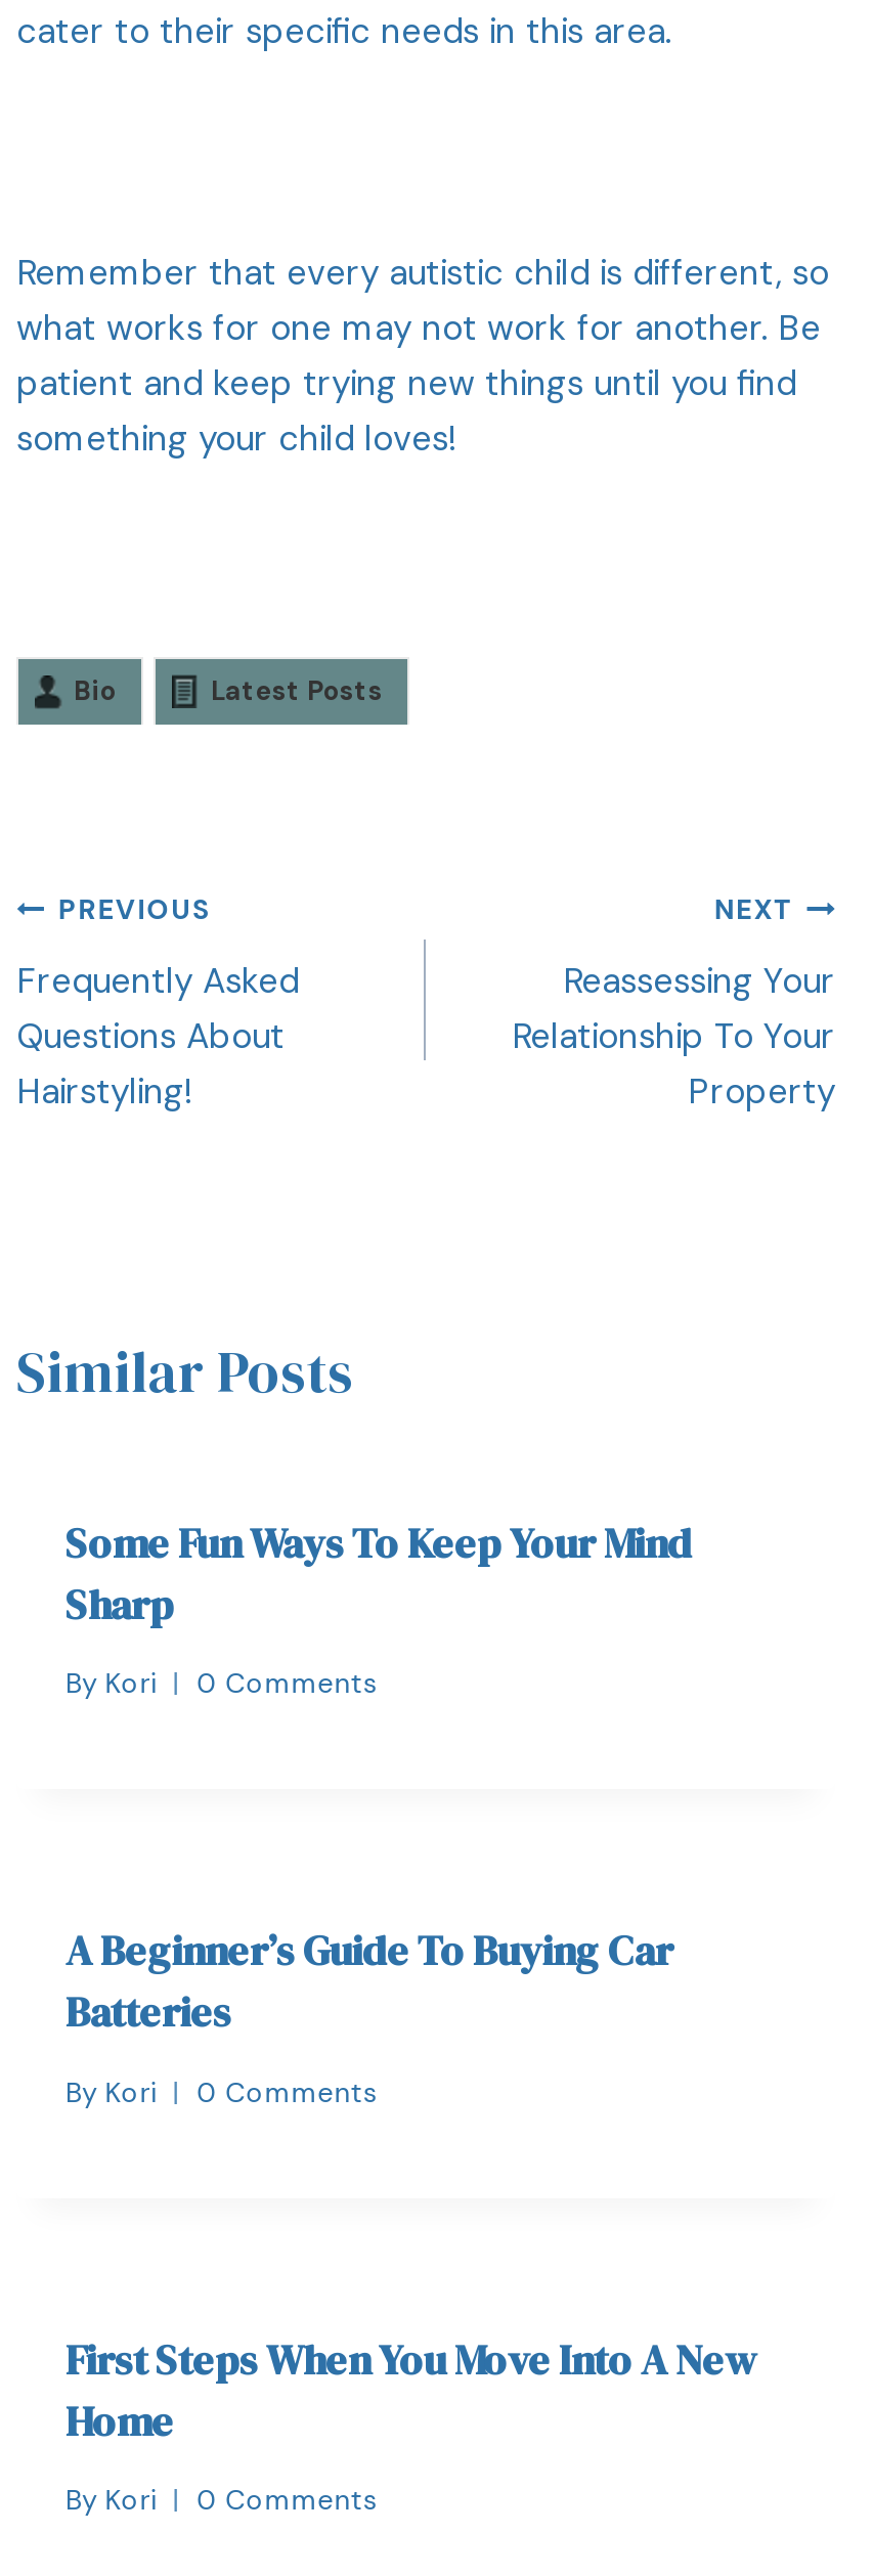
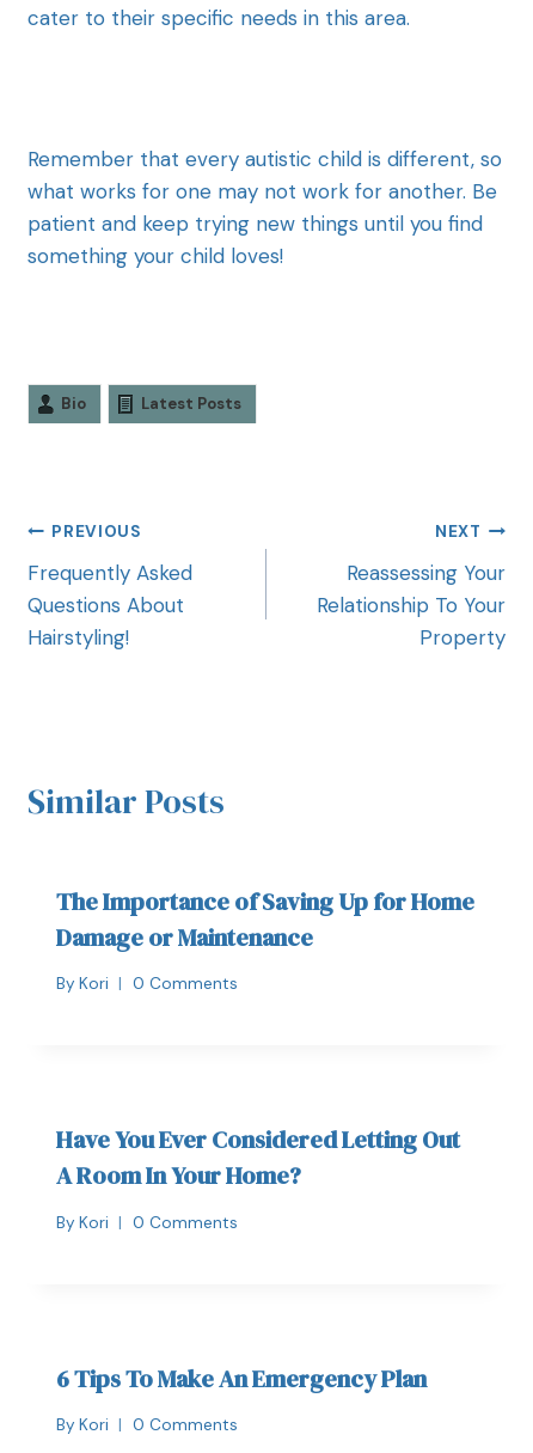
[66,1514,692,1633] Some Fun Ways To Keep Your Mind | Sharp -> [56,884,474,954] The Importance of Saving Up for Home | Damage or Maintenance
[66,1922,673,2041] A Beginner’s Guide To Buying Car | Batteries -> [56,1123,460,1193] Have You Ever Considered Letting Out | A Room In Your Home?
[66,2331,757,2450] First Steps When You Move Into A New | Home -> [56,1362,427,1395] 6 Tips To Make An Emergency Plan

